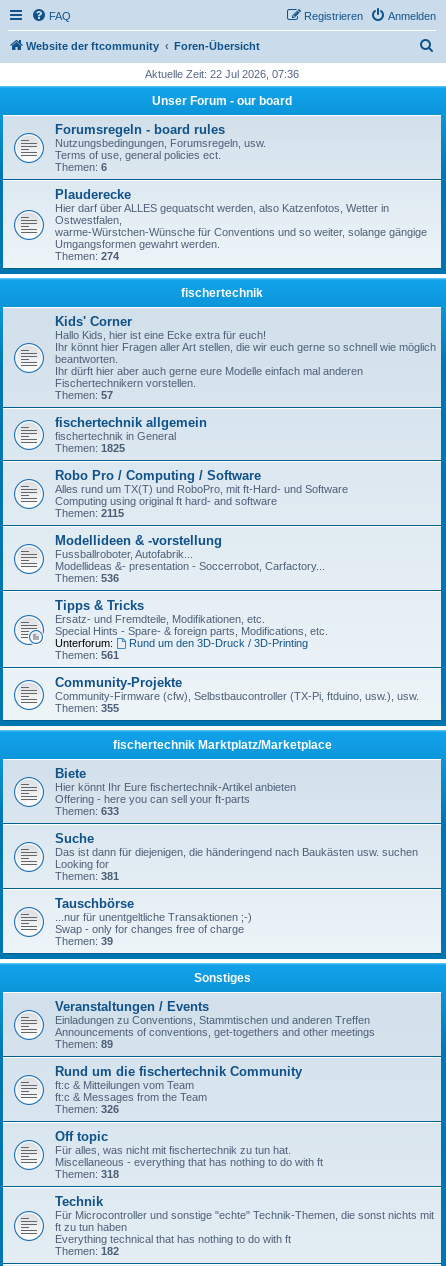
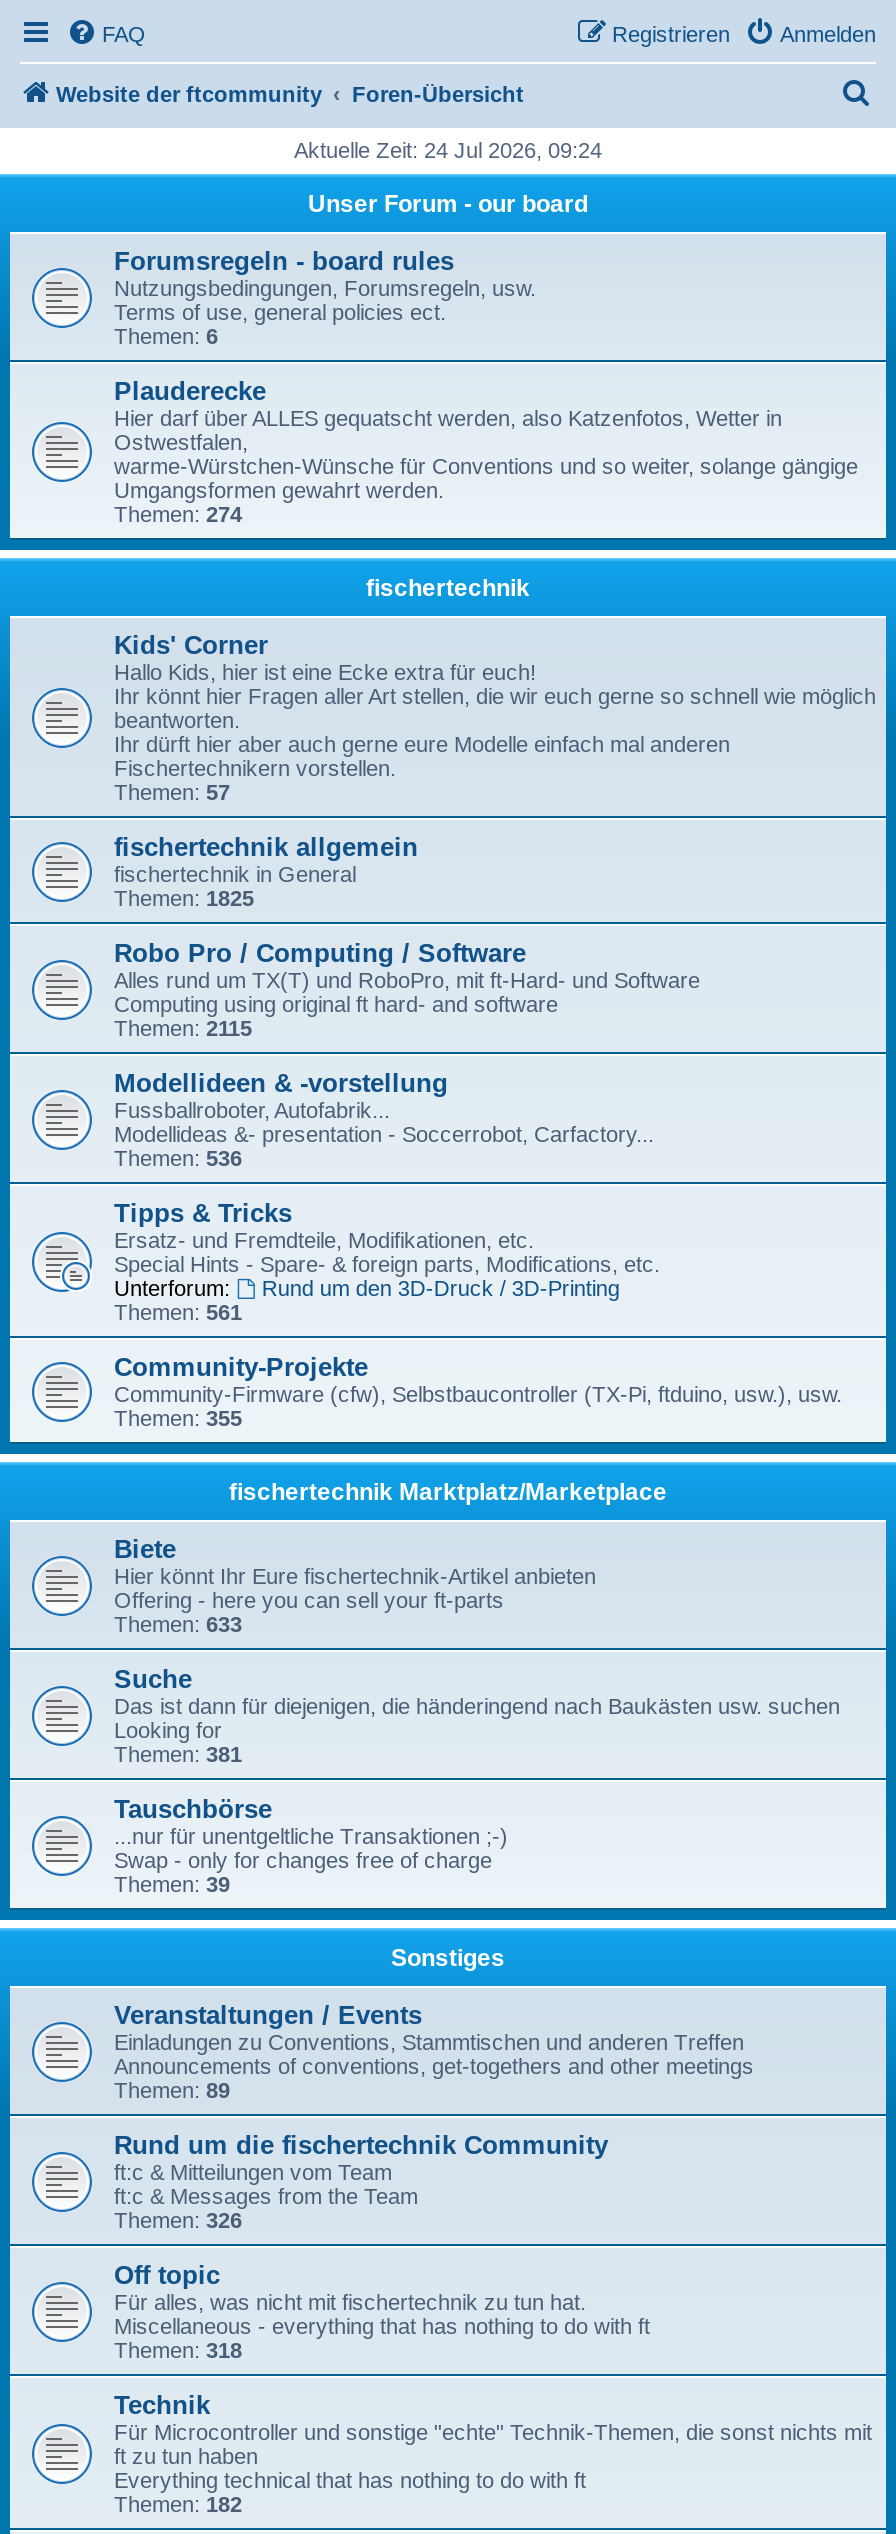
[145,68,299,80] Aktuelle Zeit: 22 Jul 2026, 07:36 -> [294,138,602,162] Aktuelle Zeit: 24 Jul 2026, 09:24

